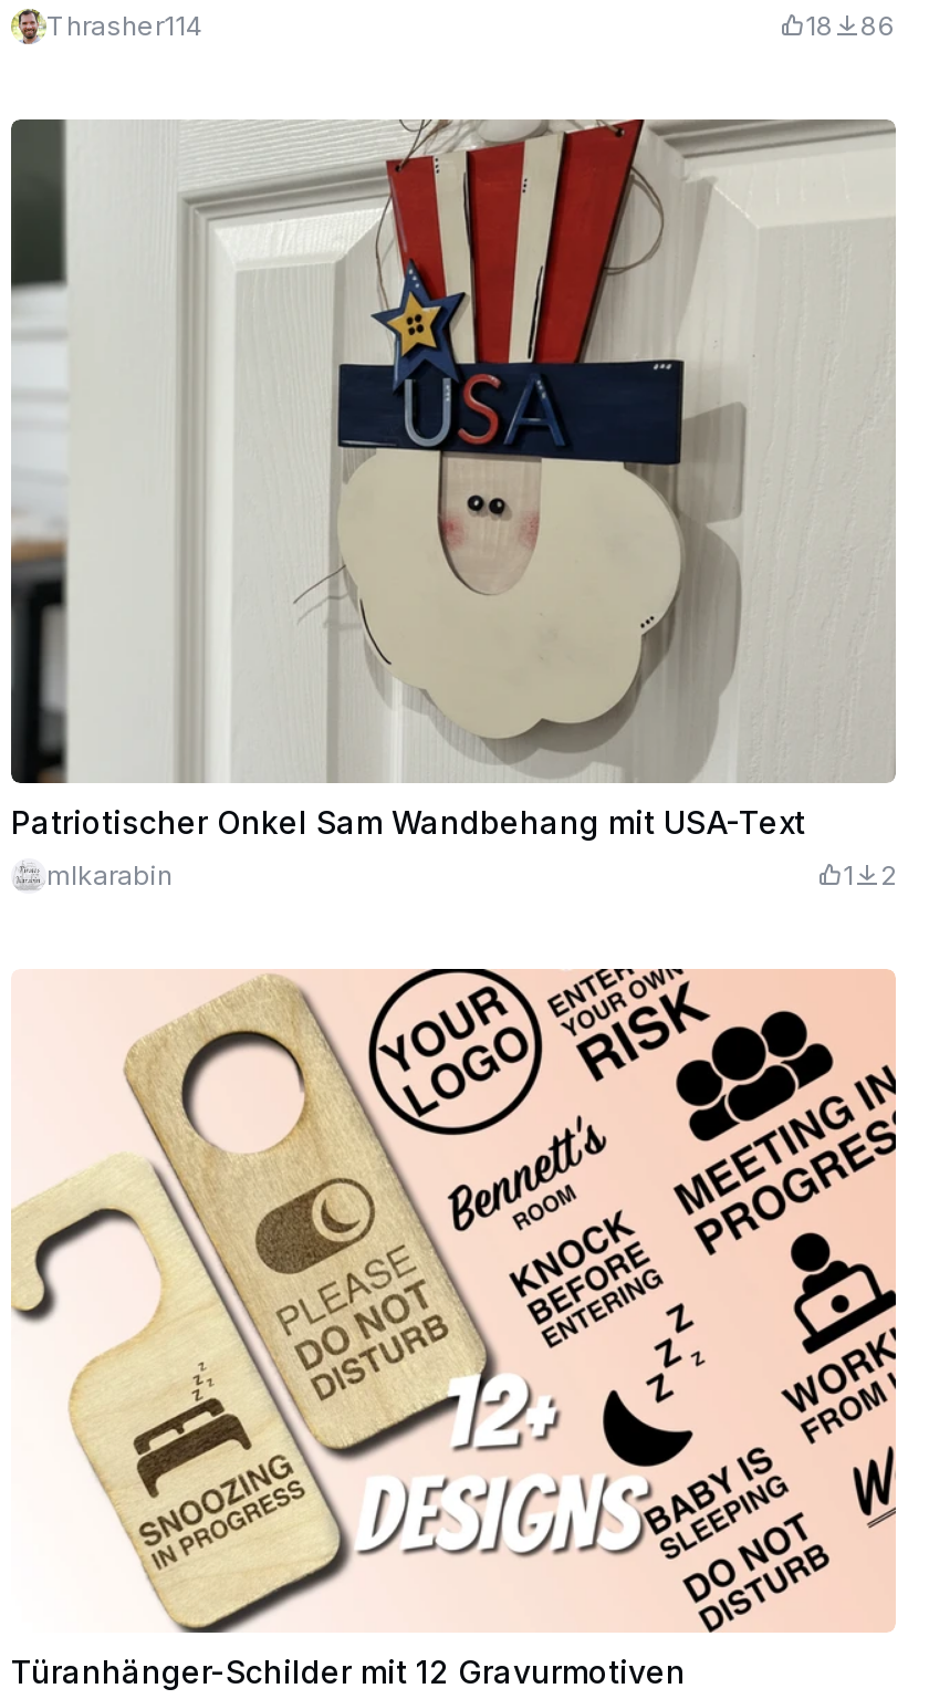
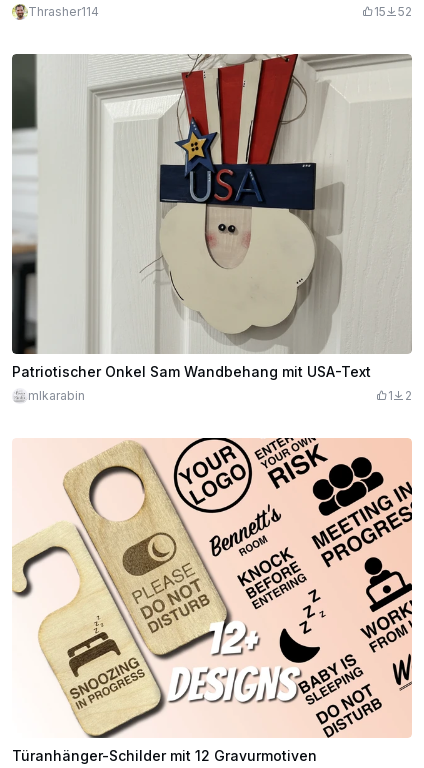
[805,8,834,42] 18 -> [374,4,386,19] 15
[860,8,896,42] 86 -> [398,4,412,19] 52

